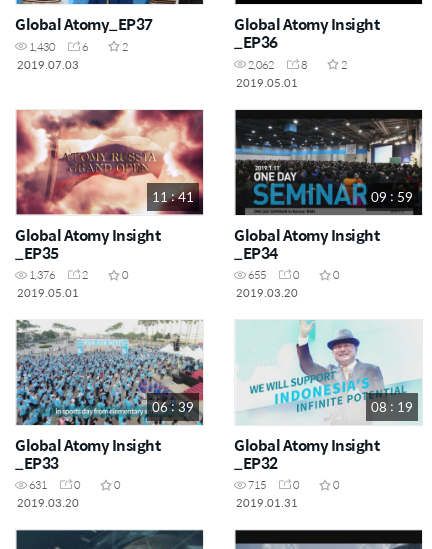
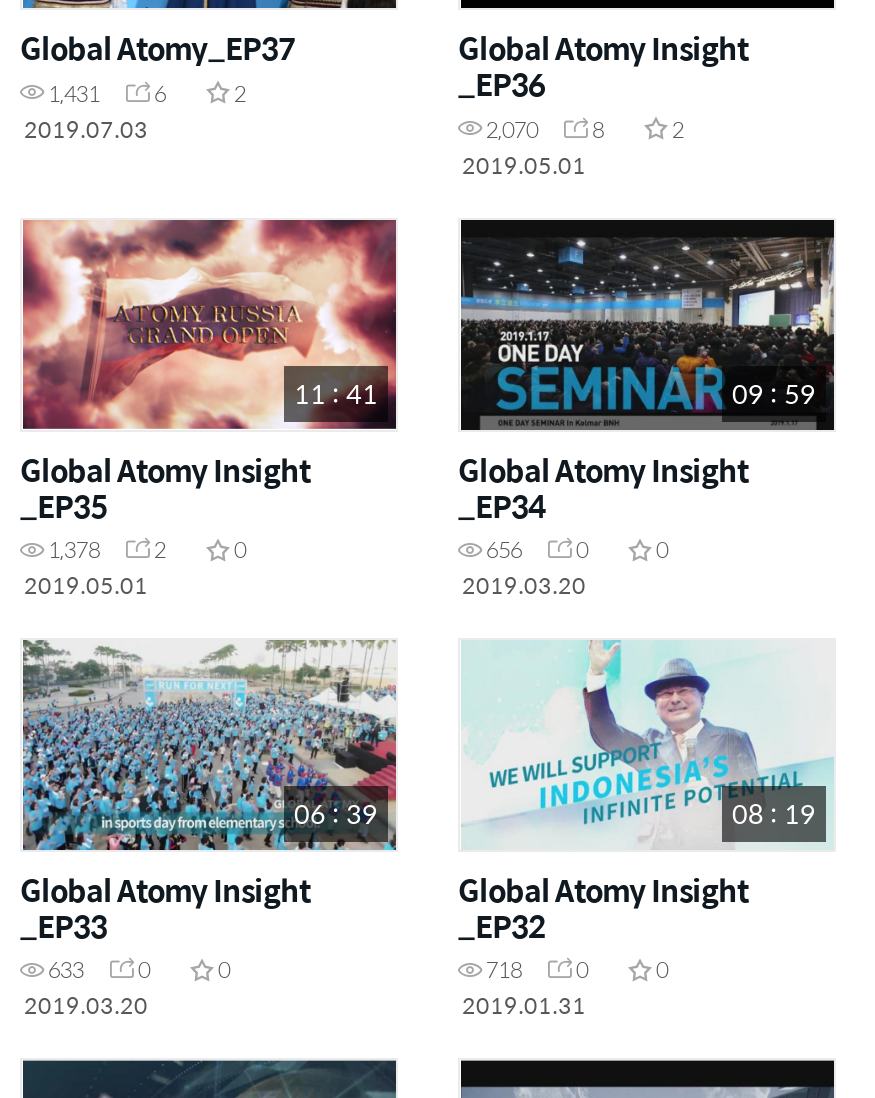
[29,38,128,55] 1,430 6 2 -> [48,76,246,110] 1,431 6 2
[248,56,347,73] 2,062 8 2 -> [486,112,684,146] 2,070 8 2
[29,266,128,283] 1,376 2 0 -> [48,532,246,566] 1,378 2 0
[248,266,339,283] 655 0 0 -> [486,532,668,566] 656 0 0
[29,476,120,493] 631 0 0 -> [48,953,230,987] 633 0 0
[248,476,339,493] 715 0 0 -> [486,953,668,987] 718 0 0

